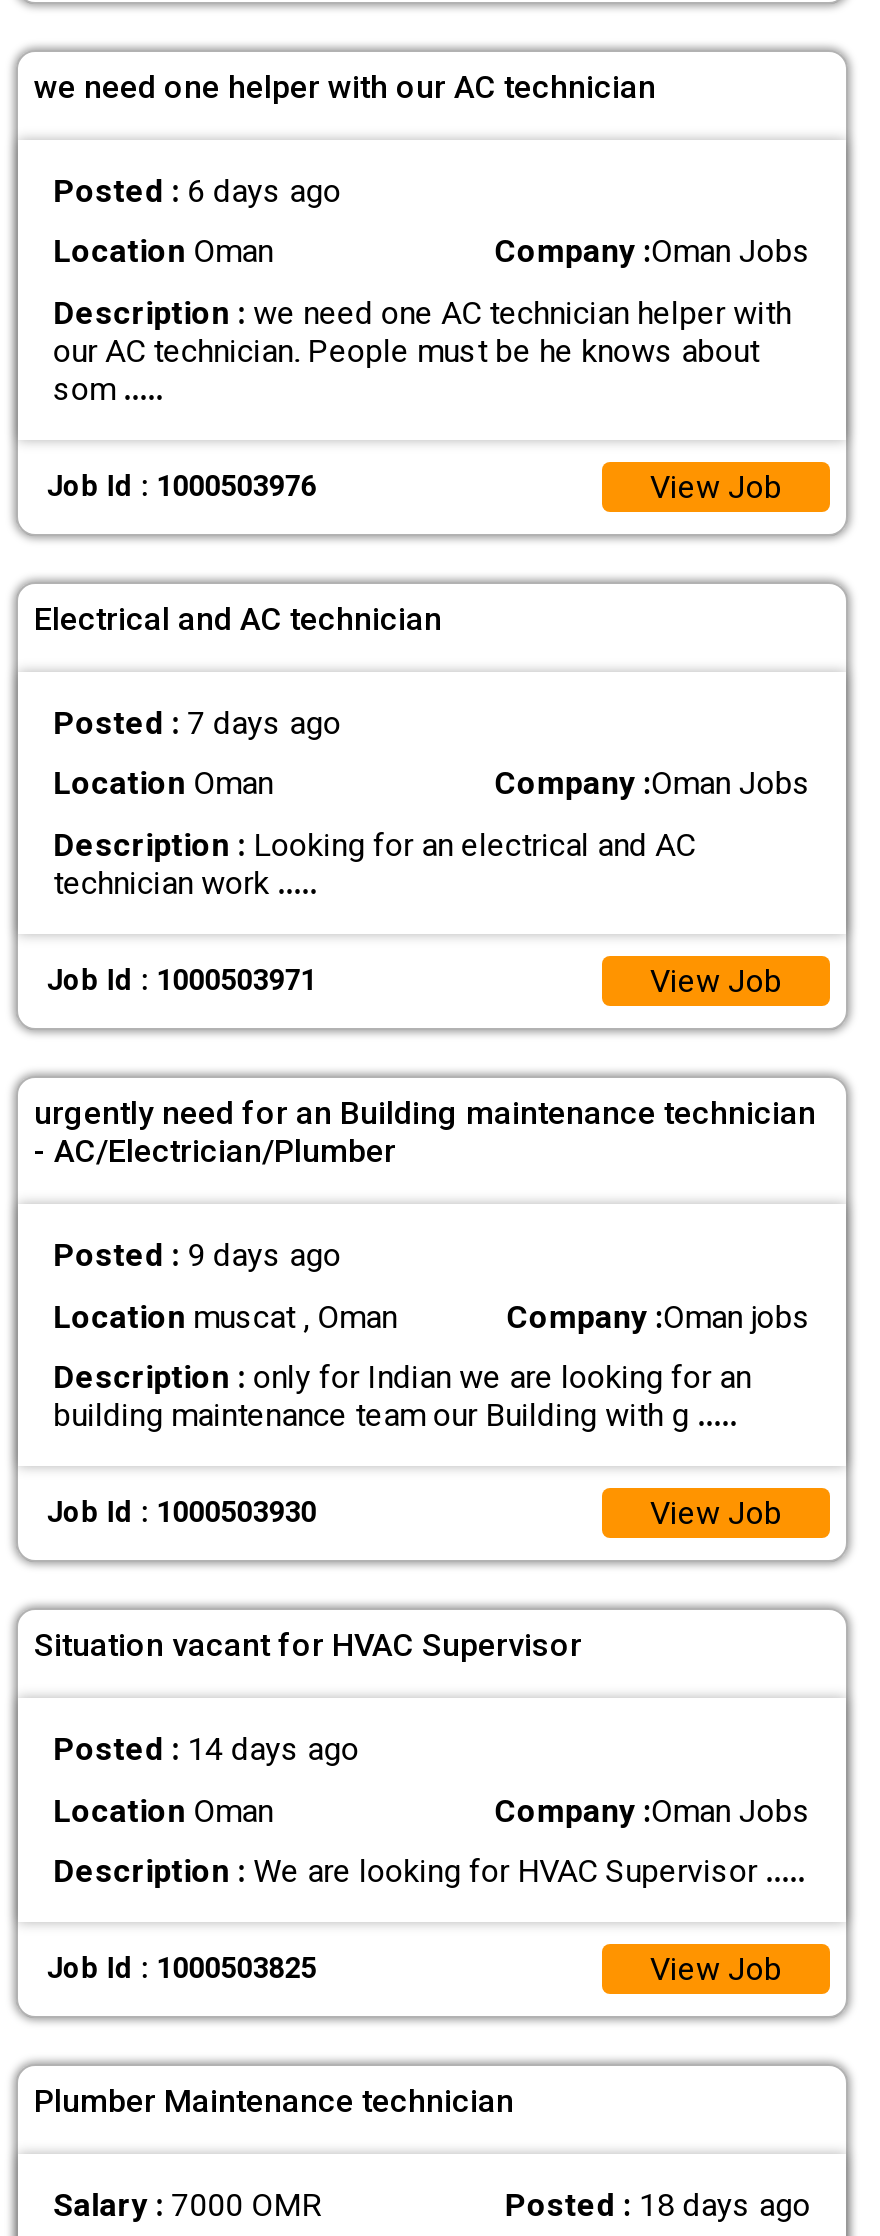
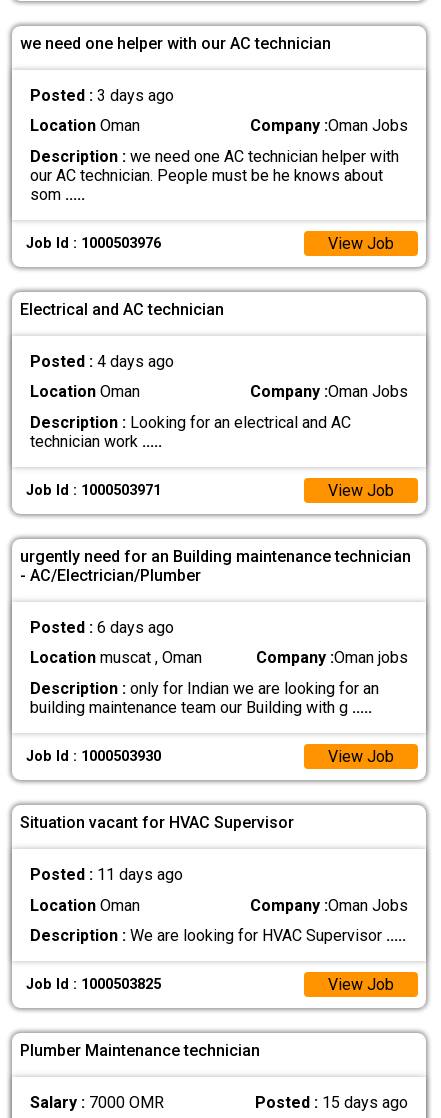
none -> [30,86,174,105] Posted : 3 days ago
moved [53,172,341,210] -> [30,618,174,637]: Posted : 6 days ago
[53,705,341,743] Posted : 7 days ago -> [30,352,174,371] Posted : 4 days ago
[53,1237,341,1275] Posted : 9 days ago -> none
[53,1731,359,1769] Posted : 14 days ago -> [30,865,183,884] Posted : 11 days ago
[505,2187,811,2225] Posted : 18 days ago -> [255,1093,408,1112] Posted : 15 days ago

